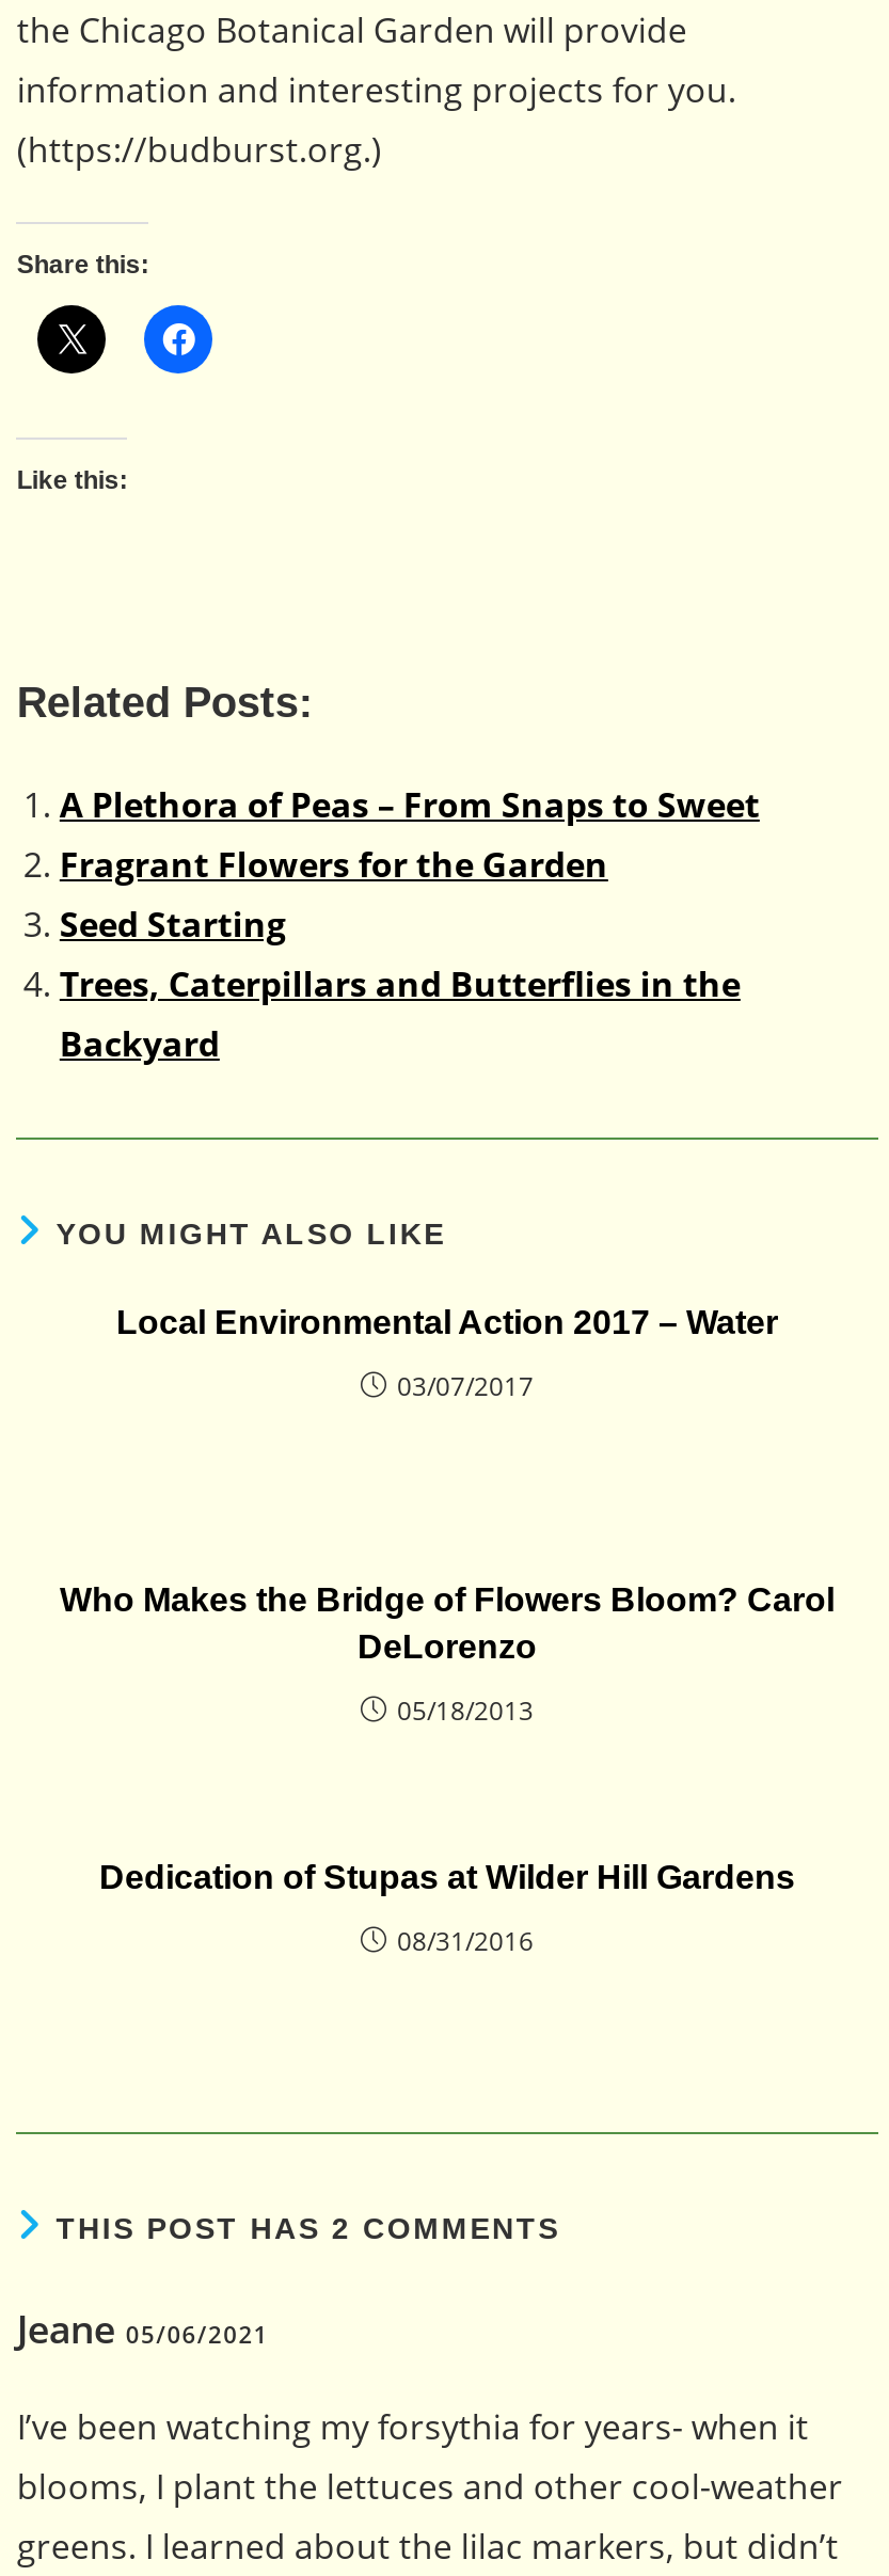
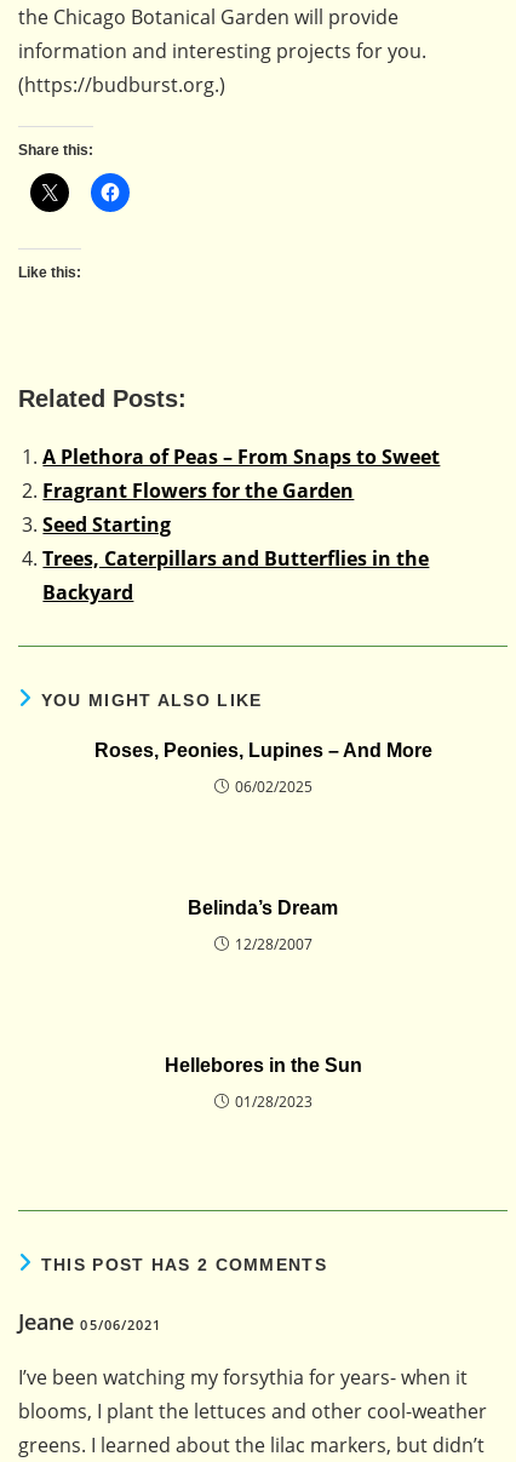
[116,1303,778,1340] Local Environmental Action 2017 – Water -> [94,740,432,760] Roses, Peonies, Lupines – And More
[397,1367,534,1404] 03/07/2017 -> [234,776,312,797] 06/02/2025
[60,1581,835,1664] Who Makes the Bridge of Flowers Bloom? Carol | DeLorenzo -> [188,897,338,918] Belinda’s Dream
[397,1692,534,1728] 05/18/2013 -> [234,934,312,954] 12/28/2007
[99,1858,795,1895] Dedication of Stupas at Wilder Hill Gardens -> [164,1055,362,1075] Hellebores in the Sun
[397,1922,534,1959] 08/31/2016 -> [234,1091,312,1112] 01/28/2023

